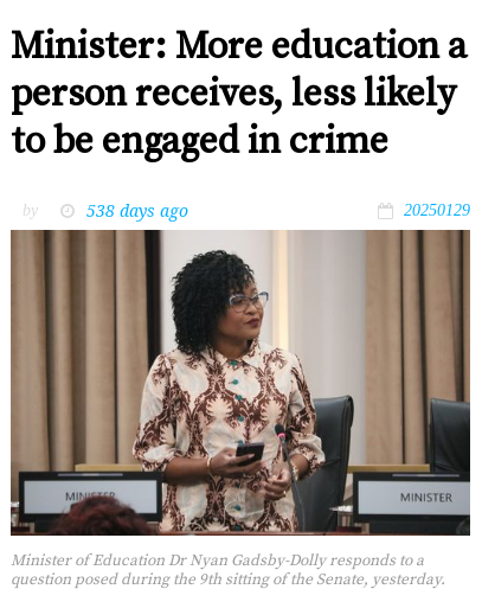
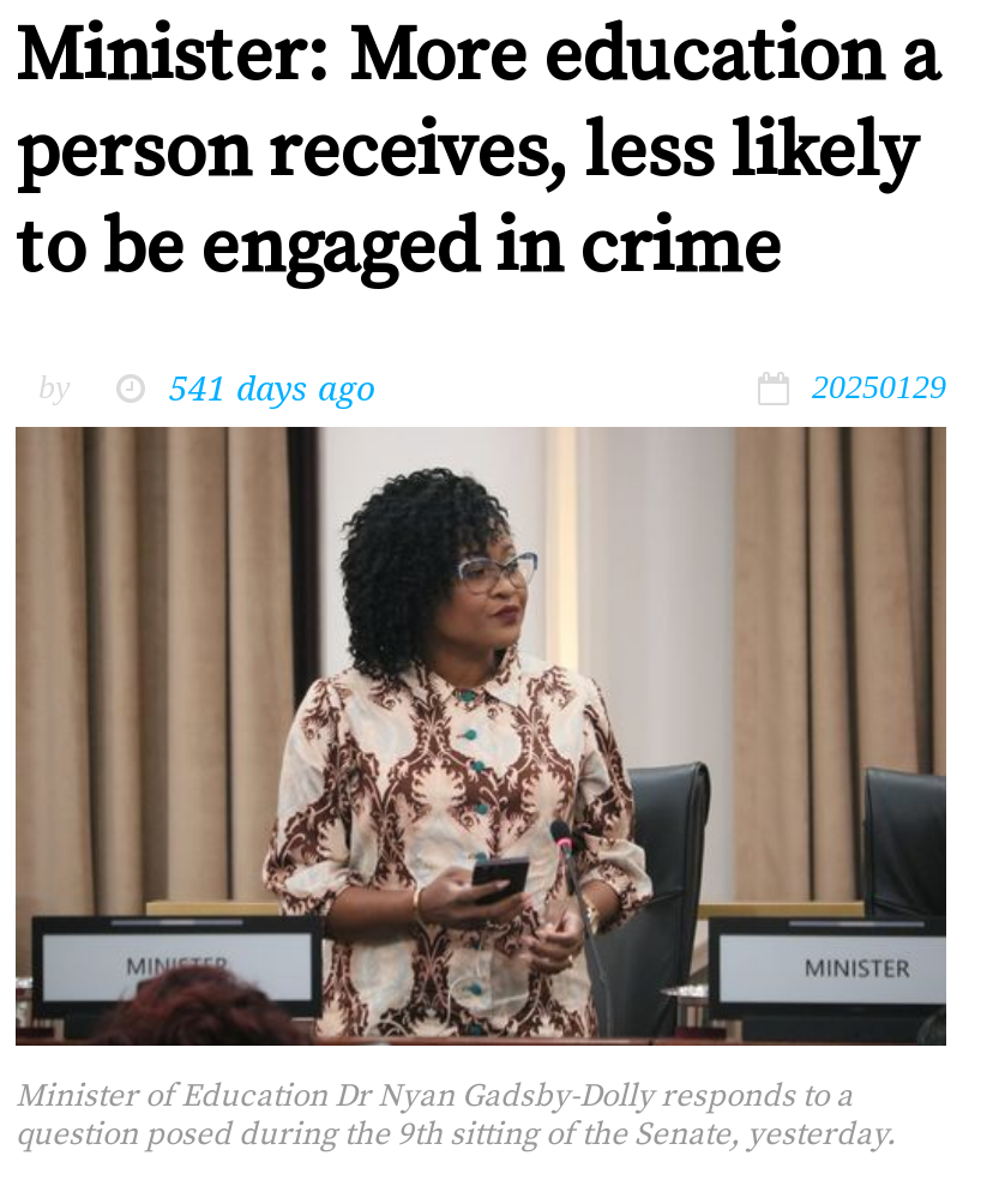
[86,199,188,221] 538 days ago -> [169,364,375,410] 541 days ago

